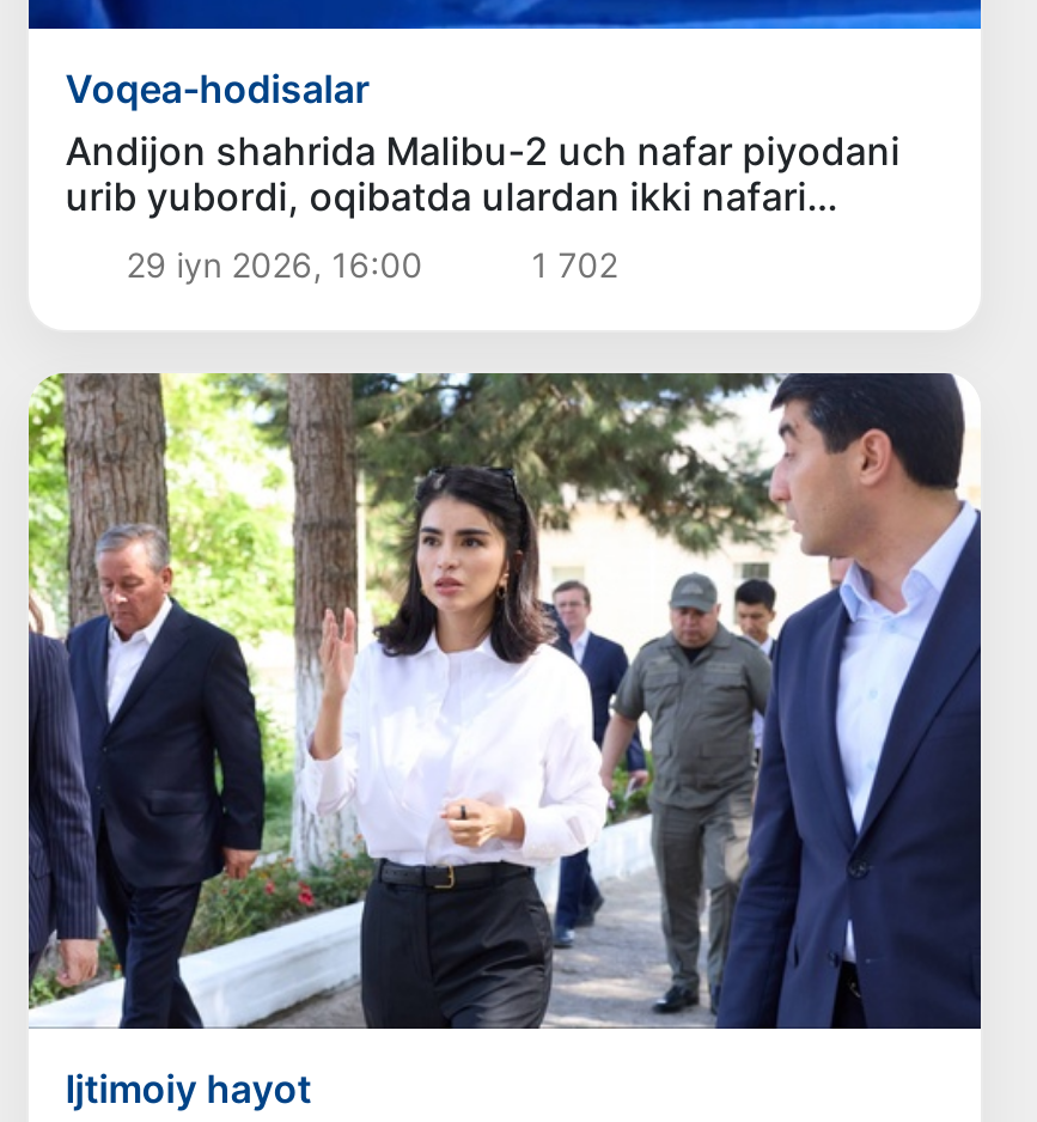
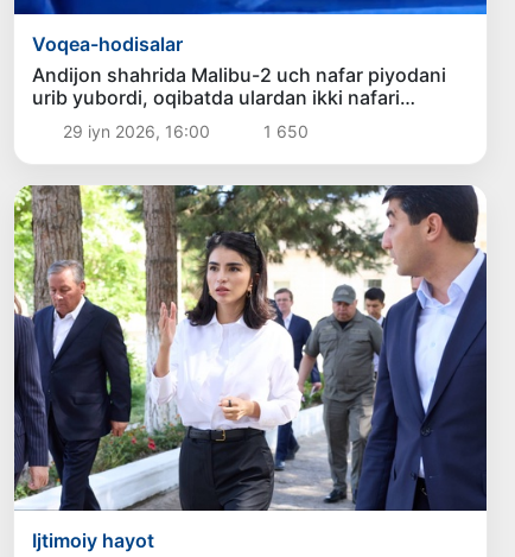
[522,244,618,285] 1 702 -> [259,121,309,141] 1 650

